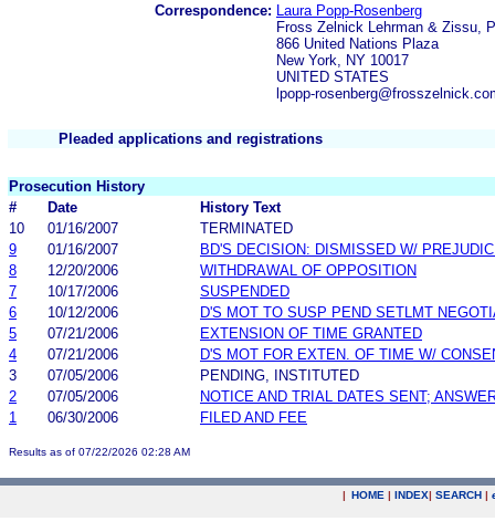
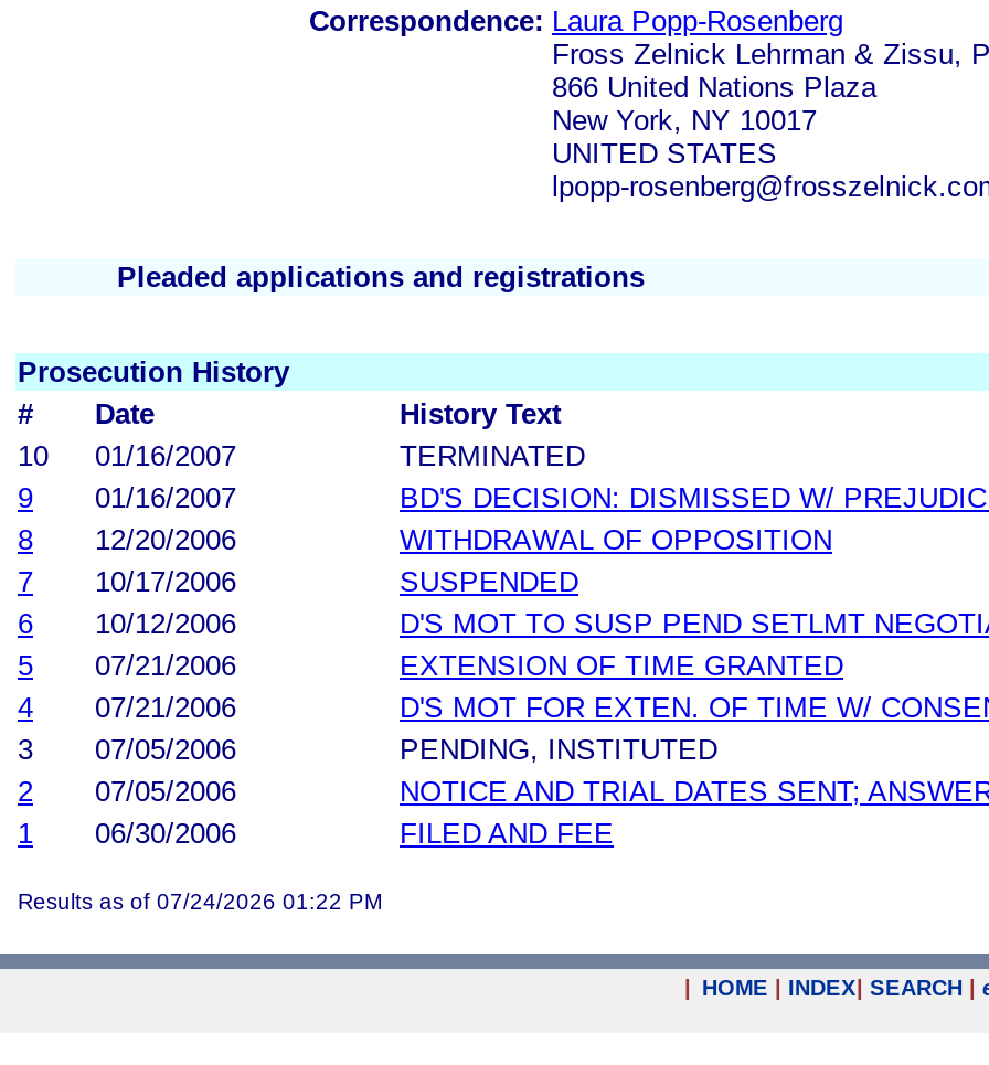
[9,446,190,458] Results as of 07/22/2026 02:28 AM -> [18,889,382,914] Results as of 07/24/2026 01:22 PM

